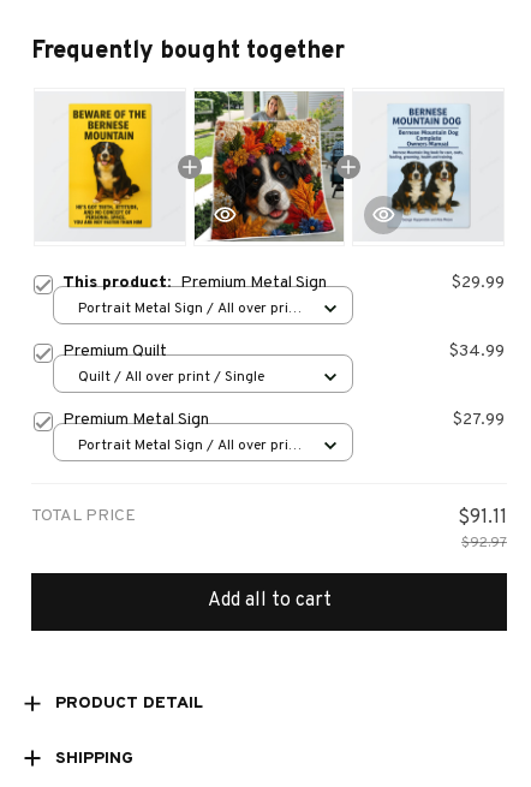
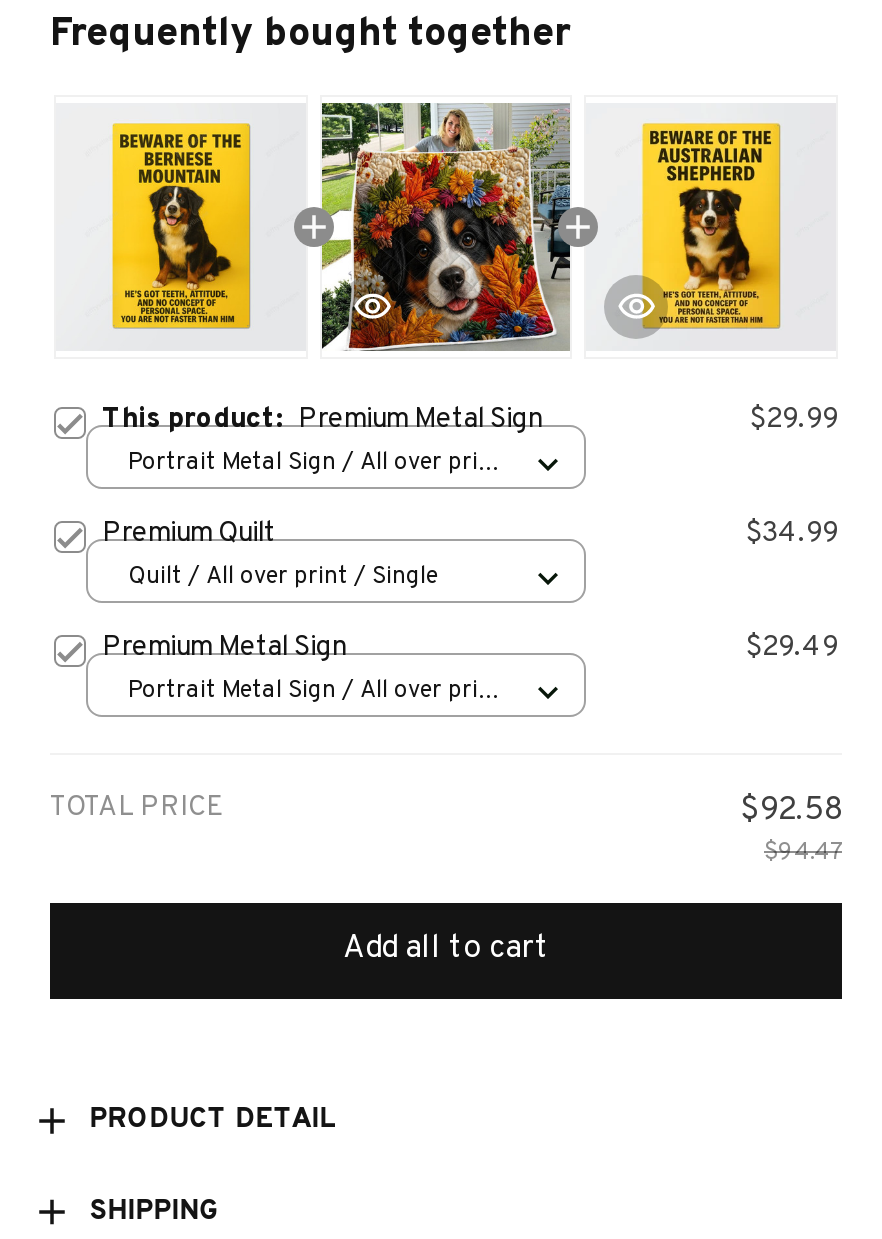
[387,105,470,227] [image] -> [640,122,782,330] [image]
[453,409,505,430] $27.99 -> [746,631,838,665] $29.49
[458,505,507,529] $91.11 -> [740,791,842,831] $92.58
[461,533,507,552] $92.97 -> [764,837,842,869] $94.47

